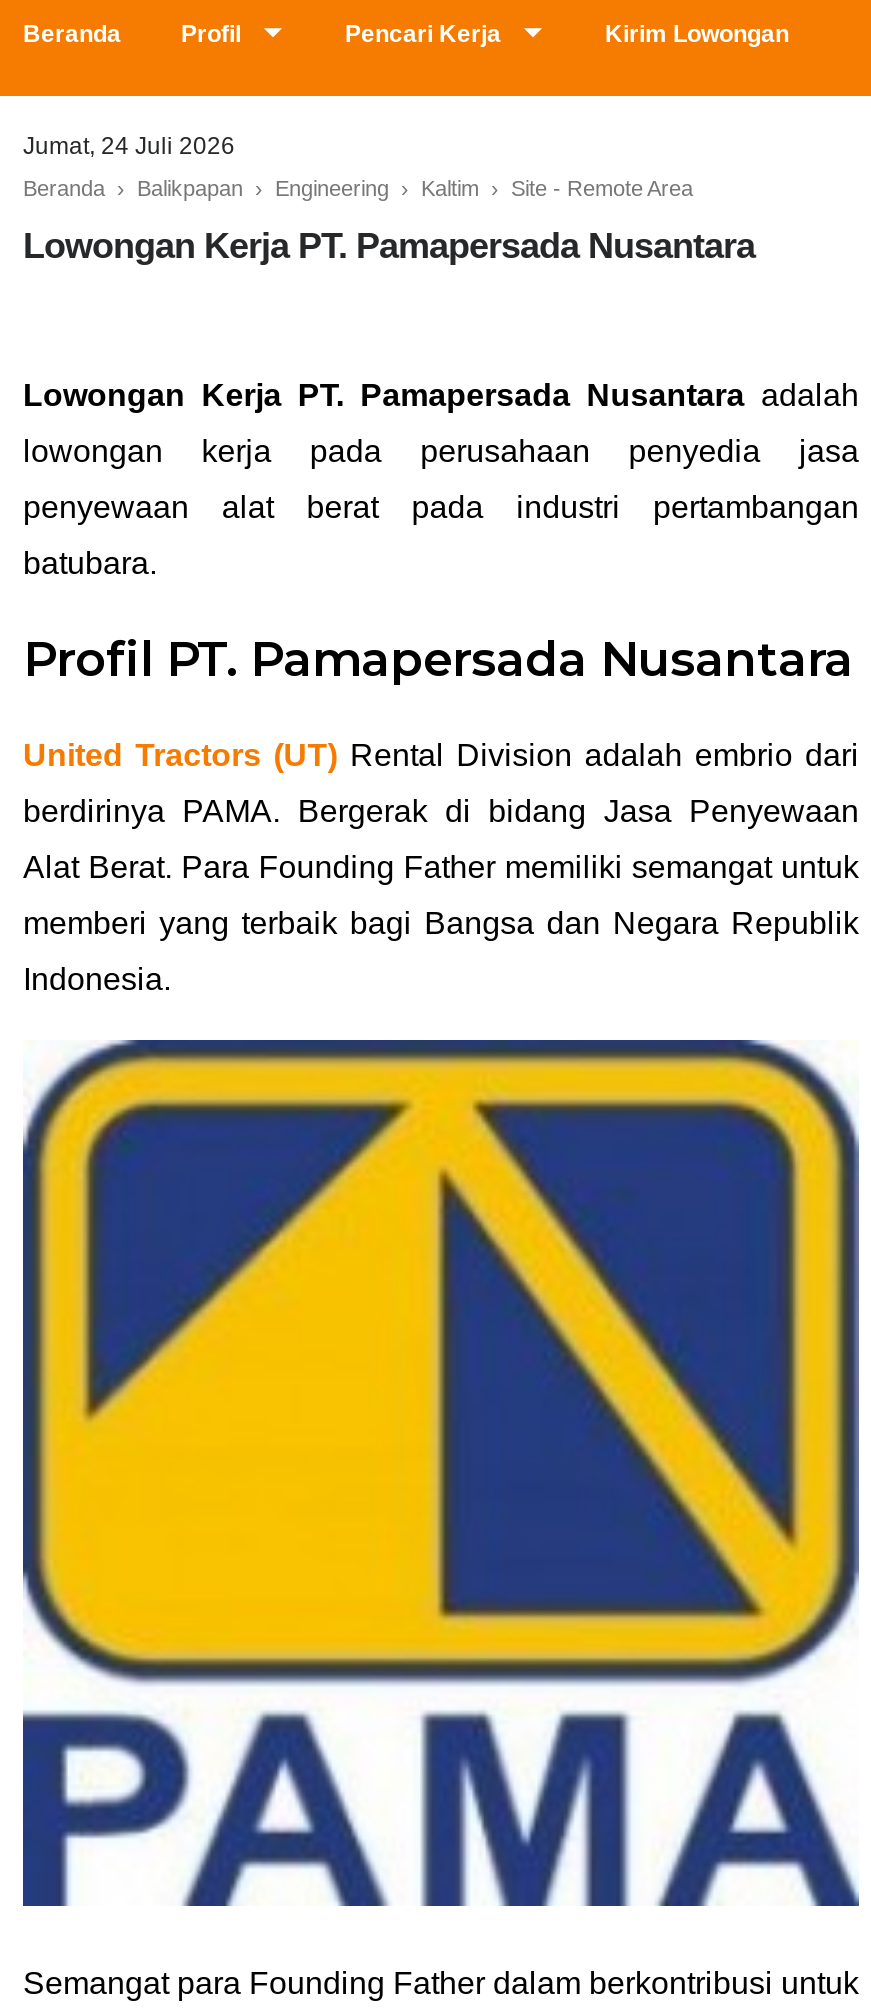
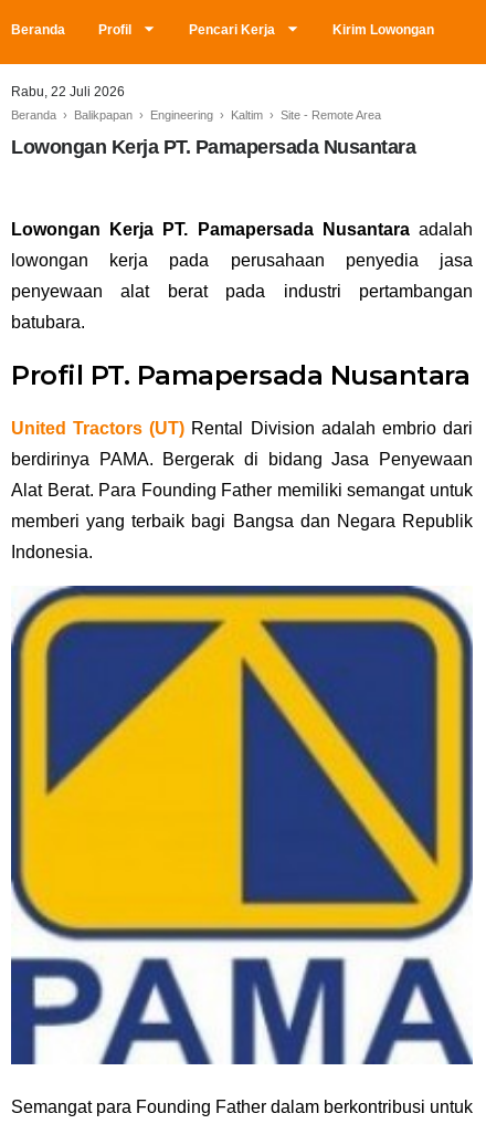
[23,132,235,160] Jumat, 24 Juli 2026 -> [11,84,125,99] Rabu, 22 Juli 2026

